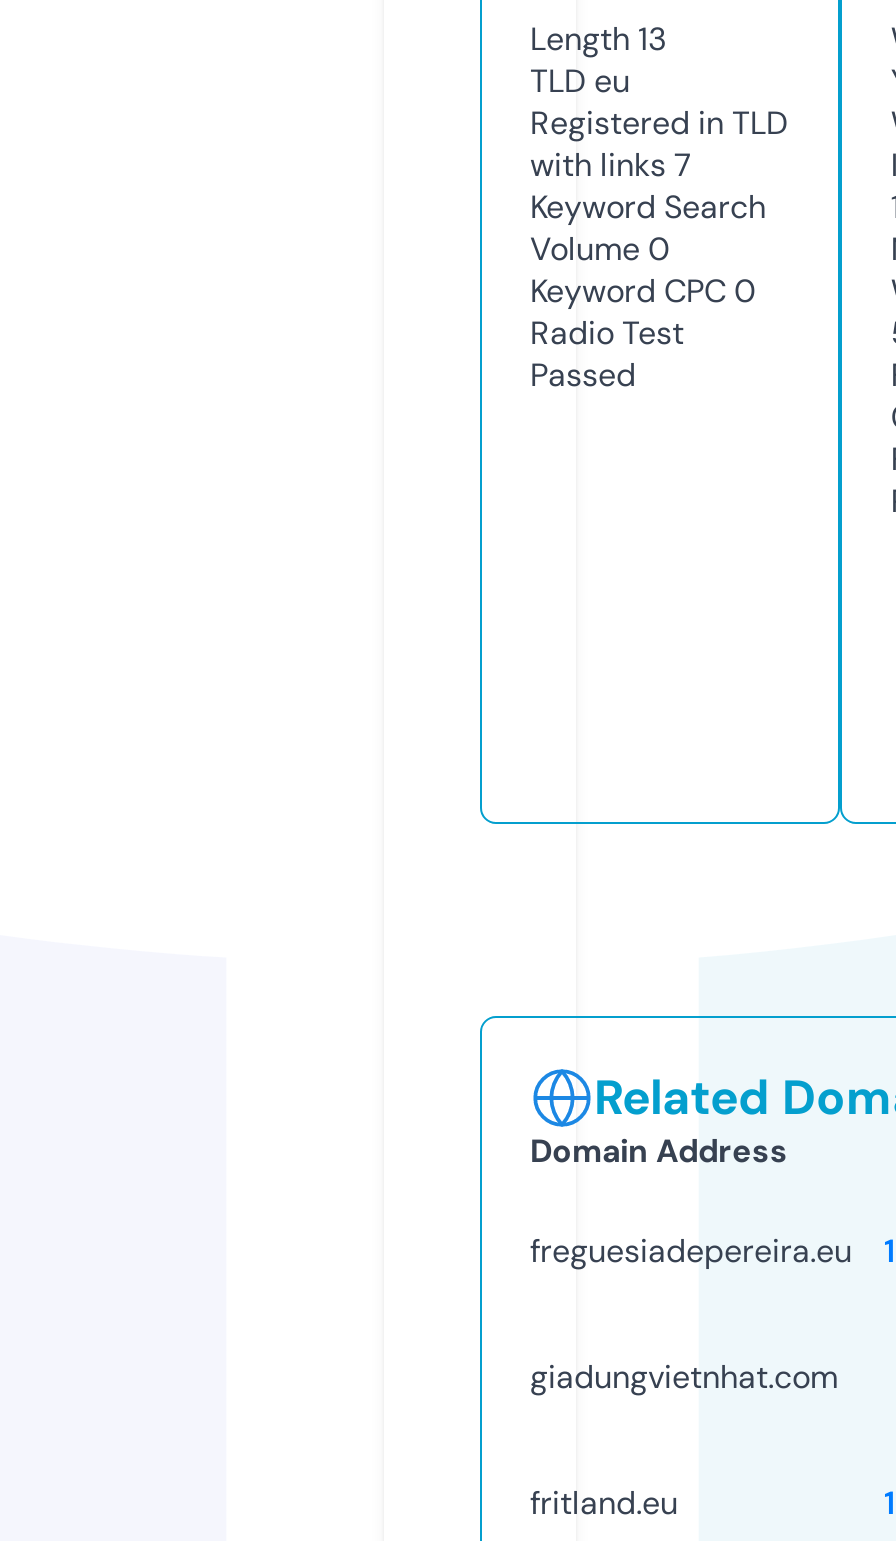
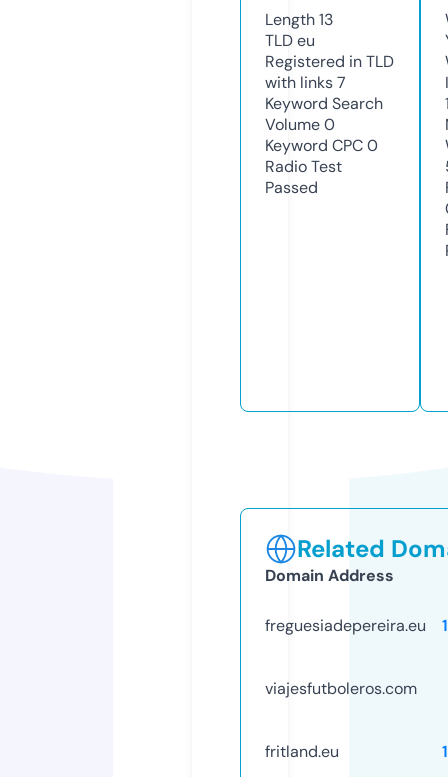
[530,1356,838,1398] giadungvietnhat.com -> [265,678,417,699] viajesfutboleros.com

